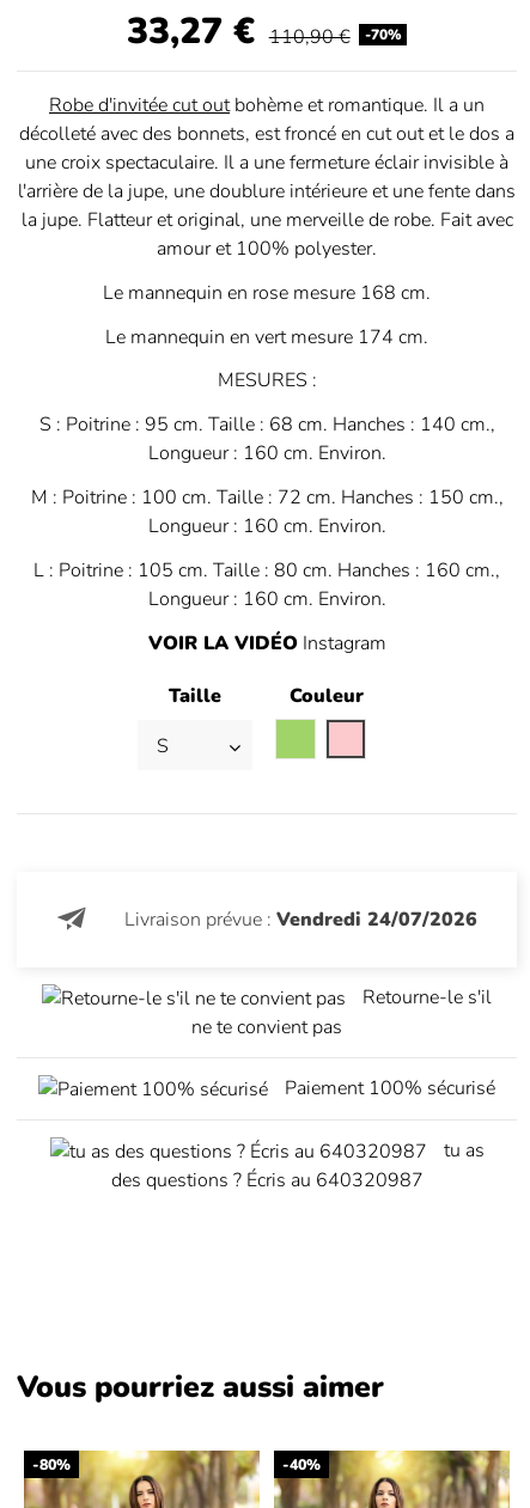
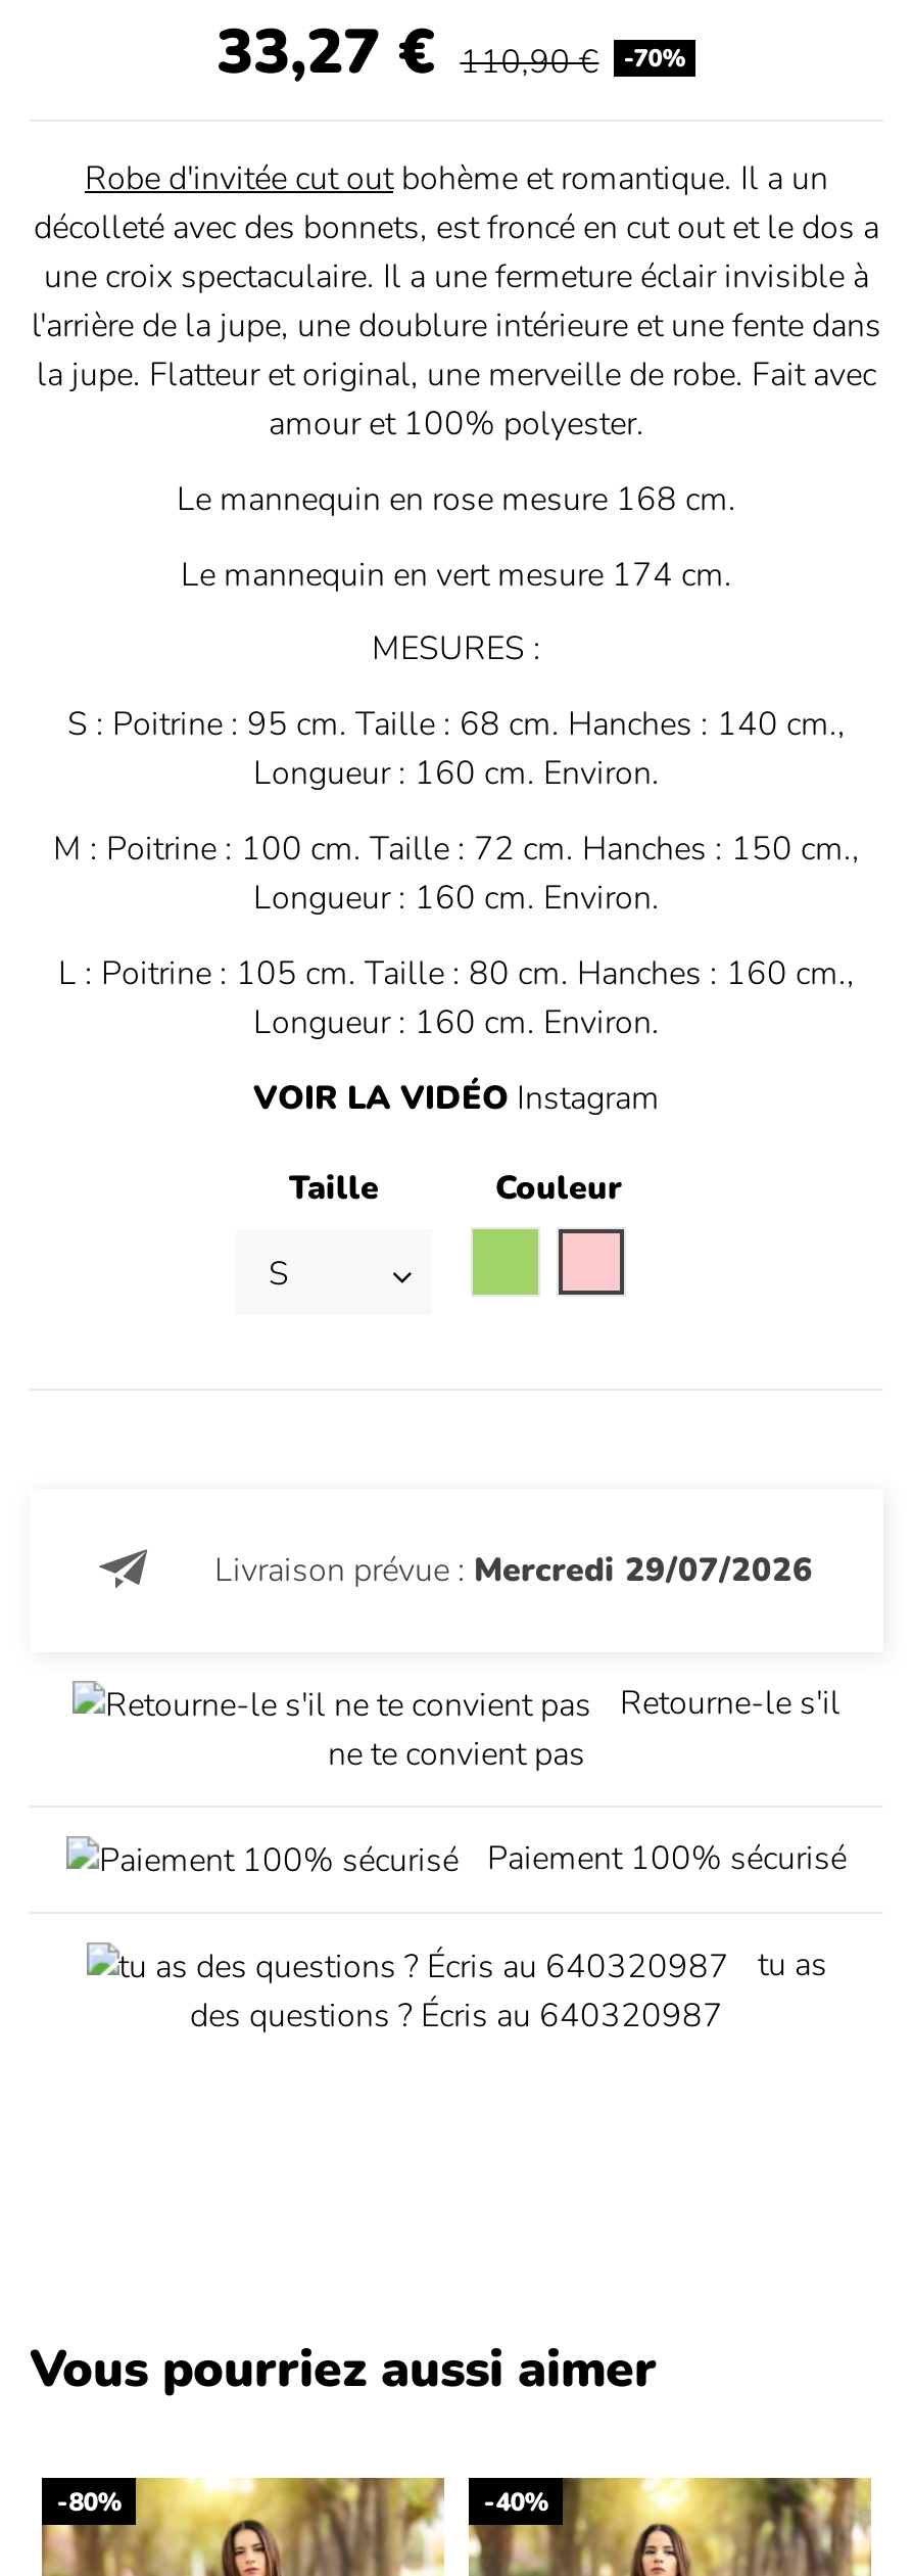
[124,907,477,933] Livraison prévue : Vendredi 24/07/2026 -> [214,1549,813,1594] Livraison prévue : Mercredi 29/07/2026

